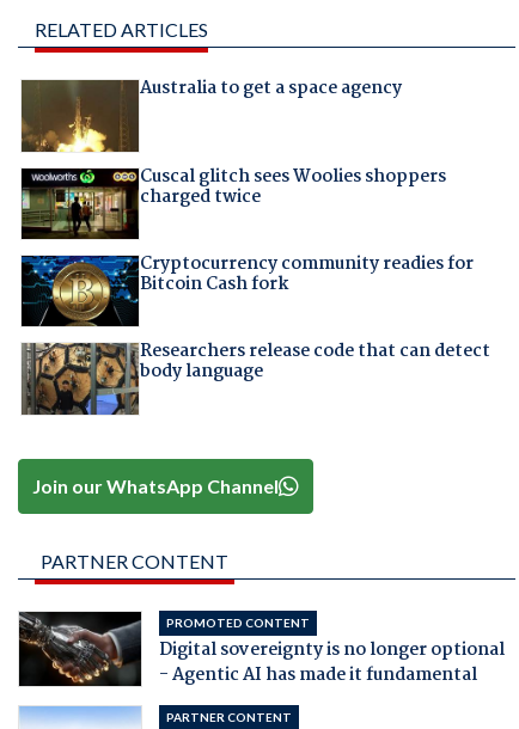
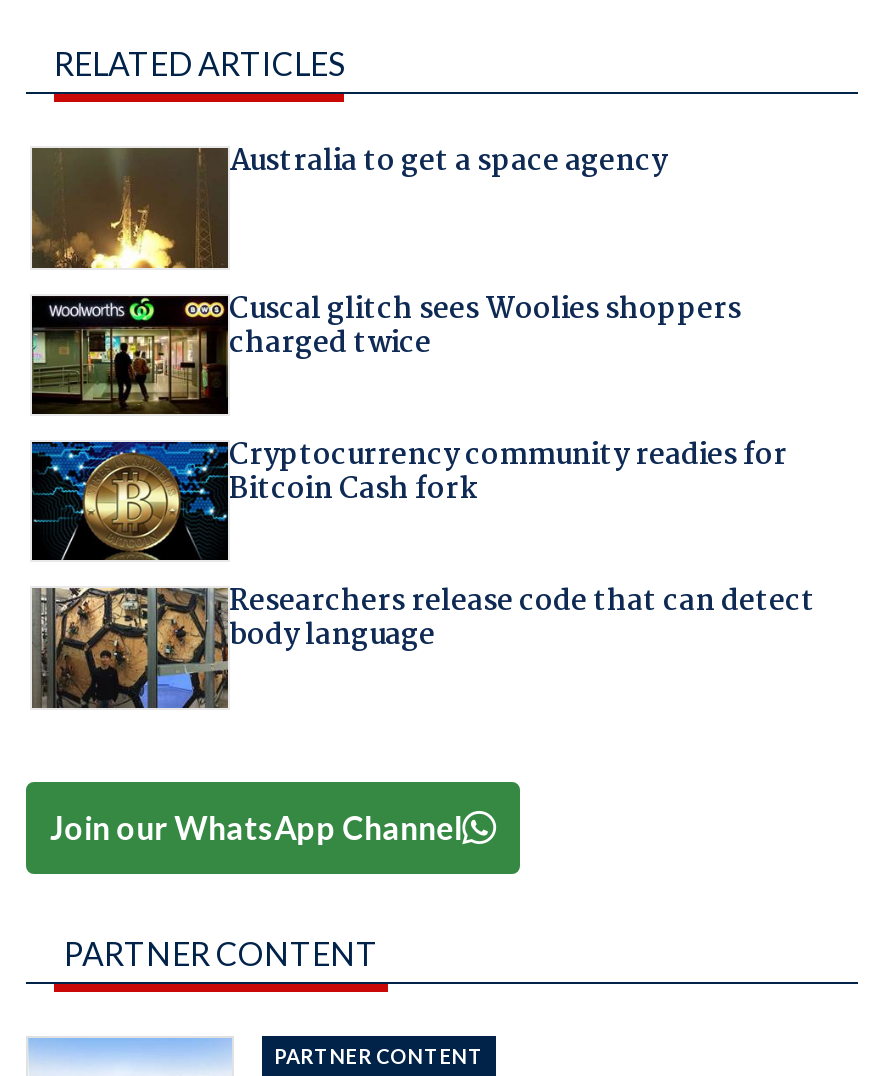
[18,611,505,690] [image] | PROMOTED CONTENT | Digital sovereignty is no longer optional | - Agentic AI has made it fundamental -> none

